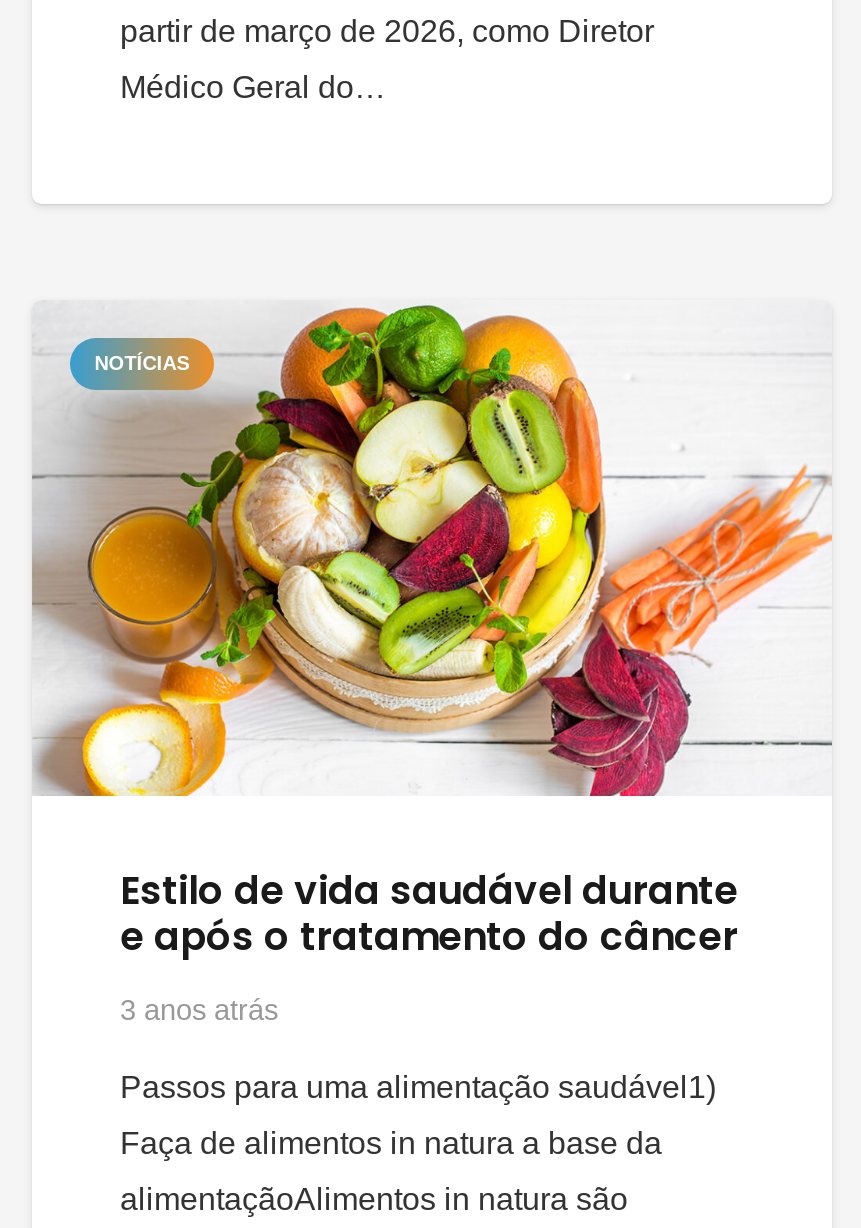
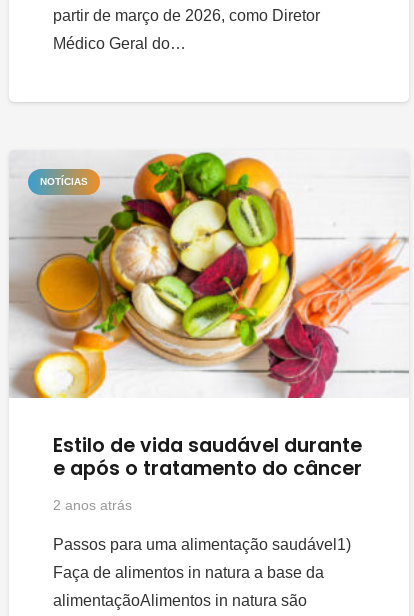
[120,994,278,1026] 3 anos atrás -> [53,497,132,513] 2 anos atrás

